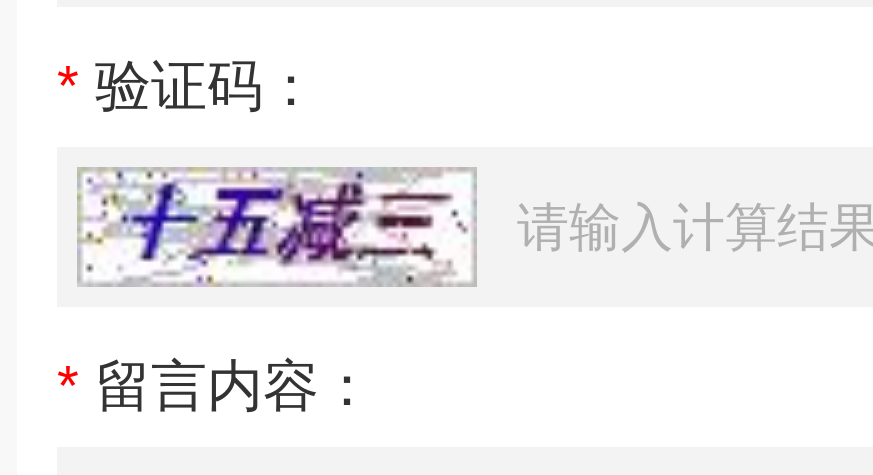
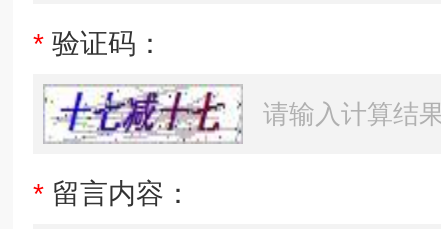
[77,169,475,285] [image] -> [43,84,242,142] [image]

